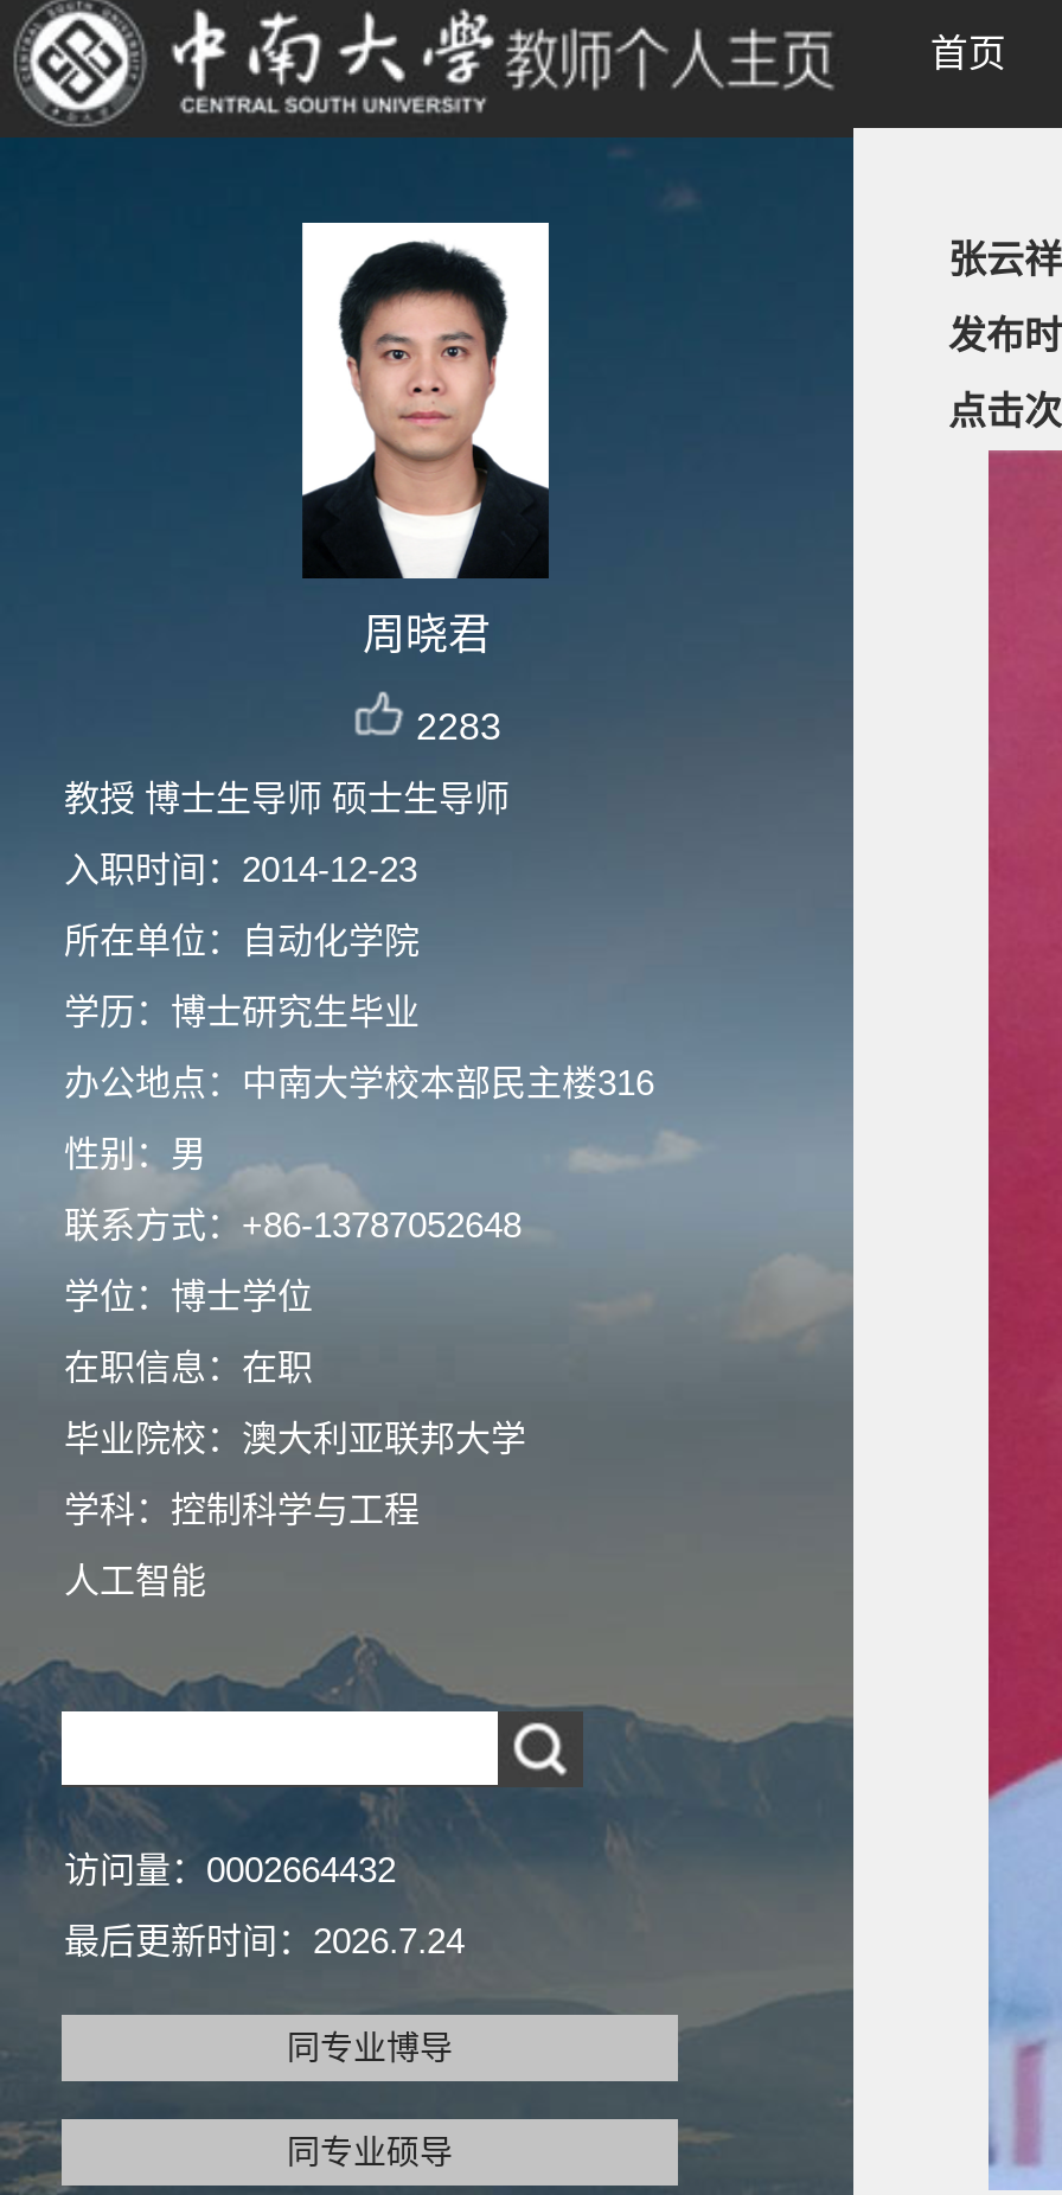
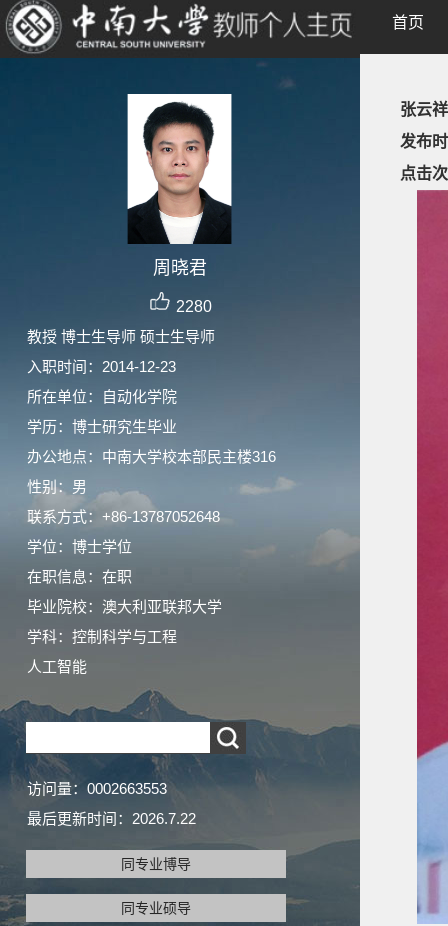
[416,706,501,747] 2283 -> [175,298,211,315] 2280
[64,1849,396,1889] 访问量：0002664432 -> [27,780,167,797] 访问量：0002663553
[64,1920,465,1960] 最后更新时间：2026.7.24 -> [27,810,196,827] 最后更新时间：2026.7.22

